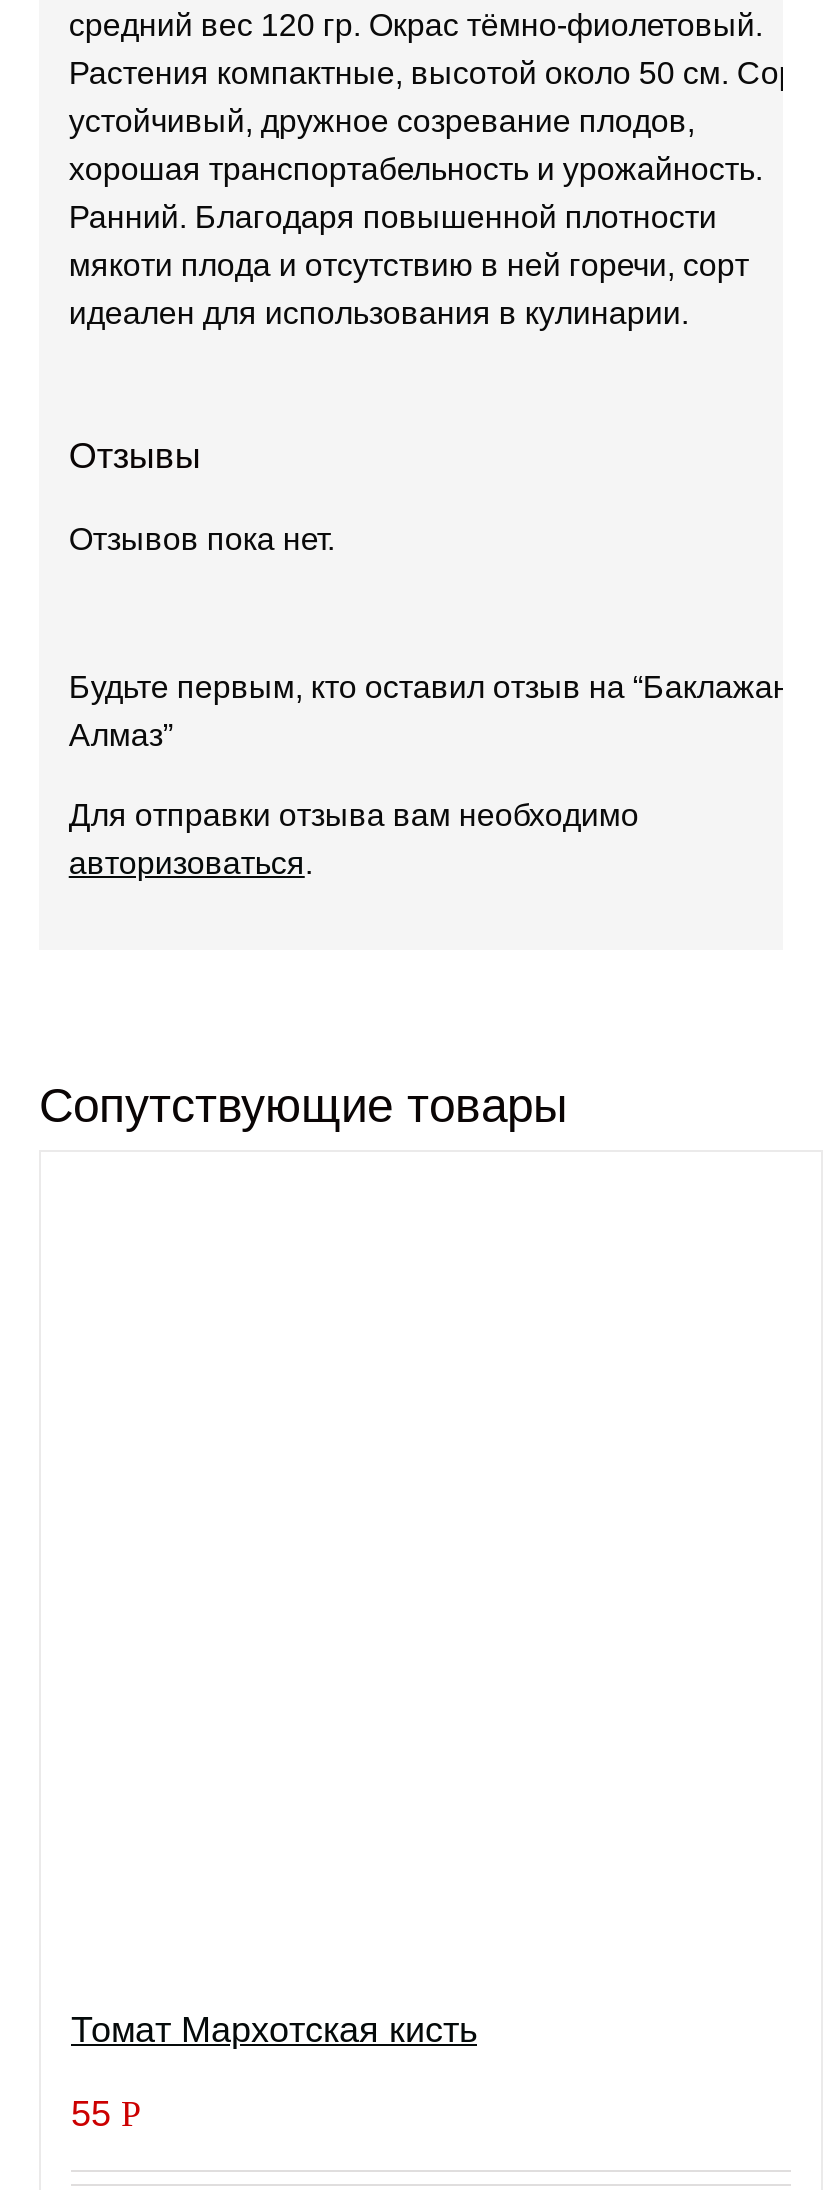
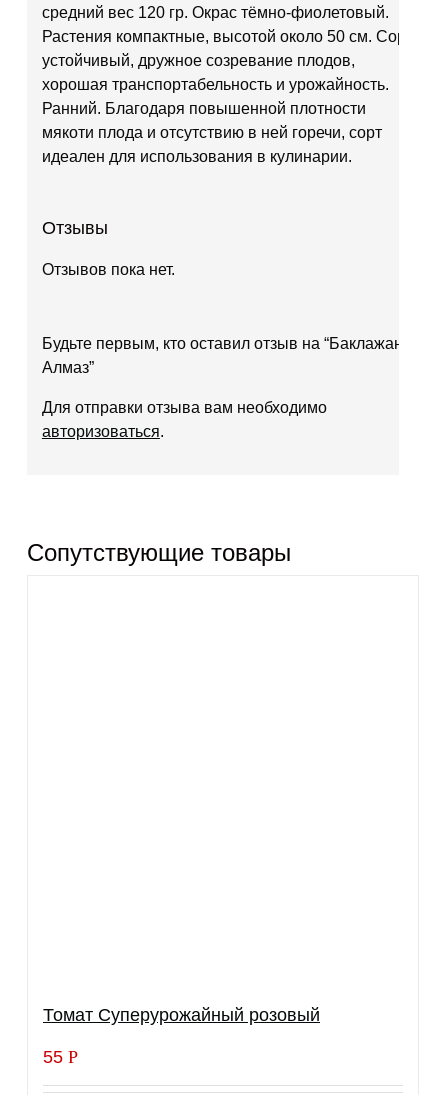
[71,2011,477,2051] Томат Мархотская кисть -> [43,1005,320,1025] Томат Суперурожайный розовый

